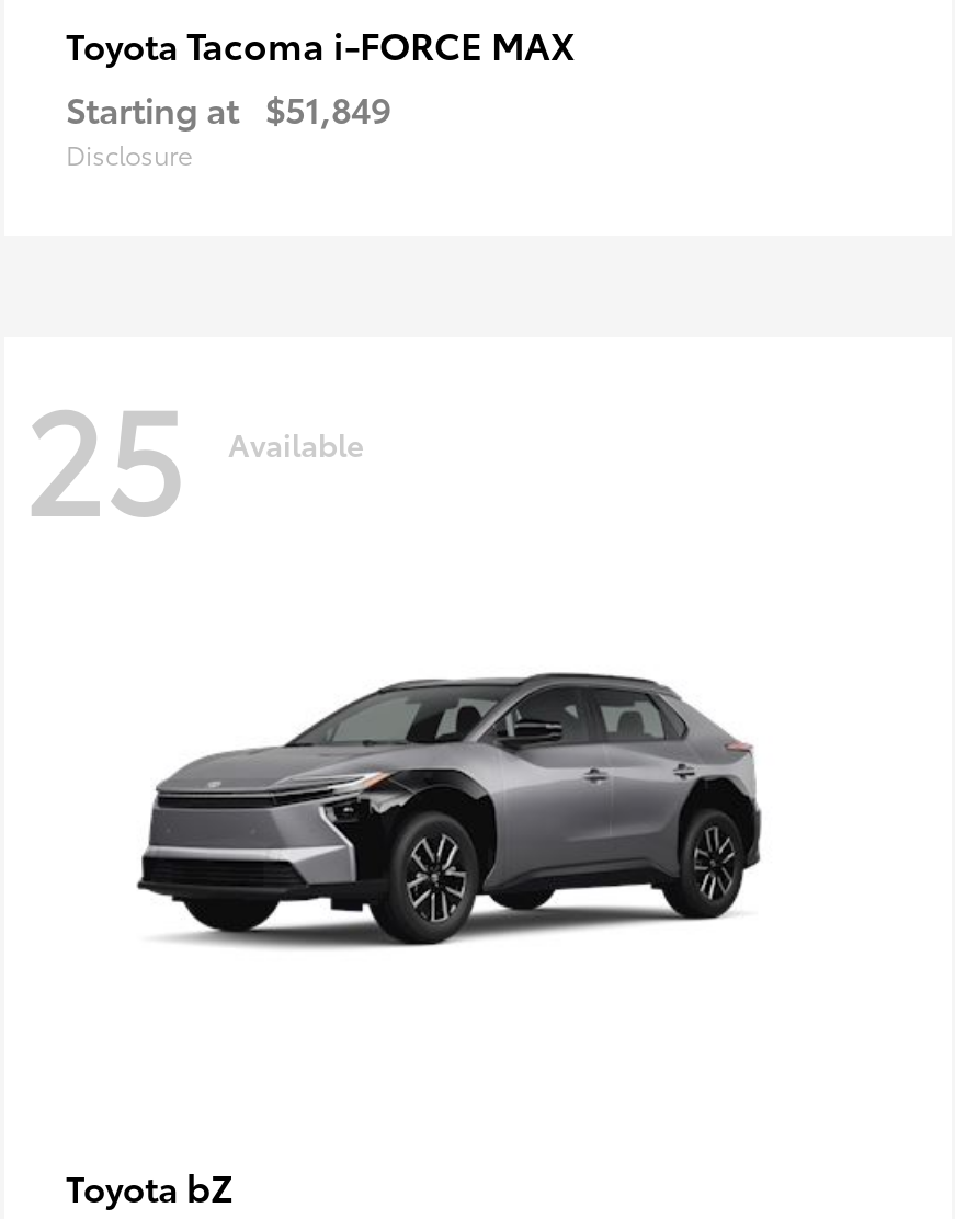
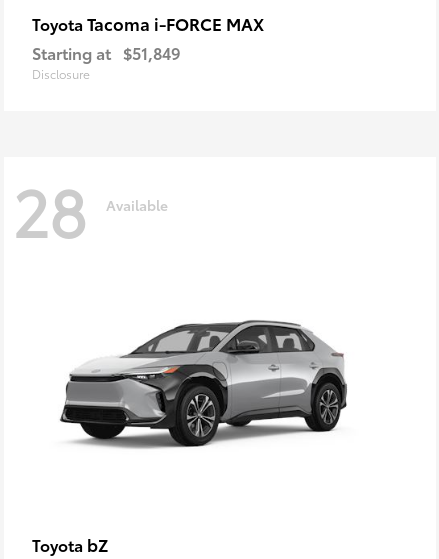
[22,352,364,553] 25 Available -> [12,163,168,255] 28 Available
[127,671,763,976] [image] -> [59,310,349,449] [image]

